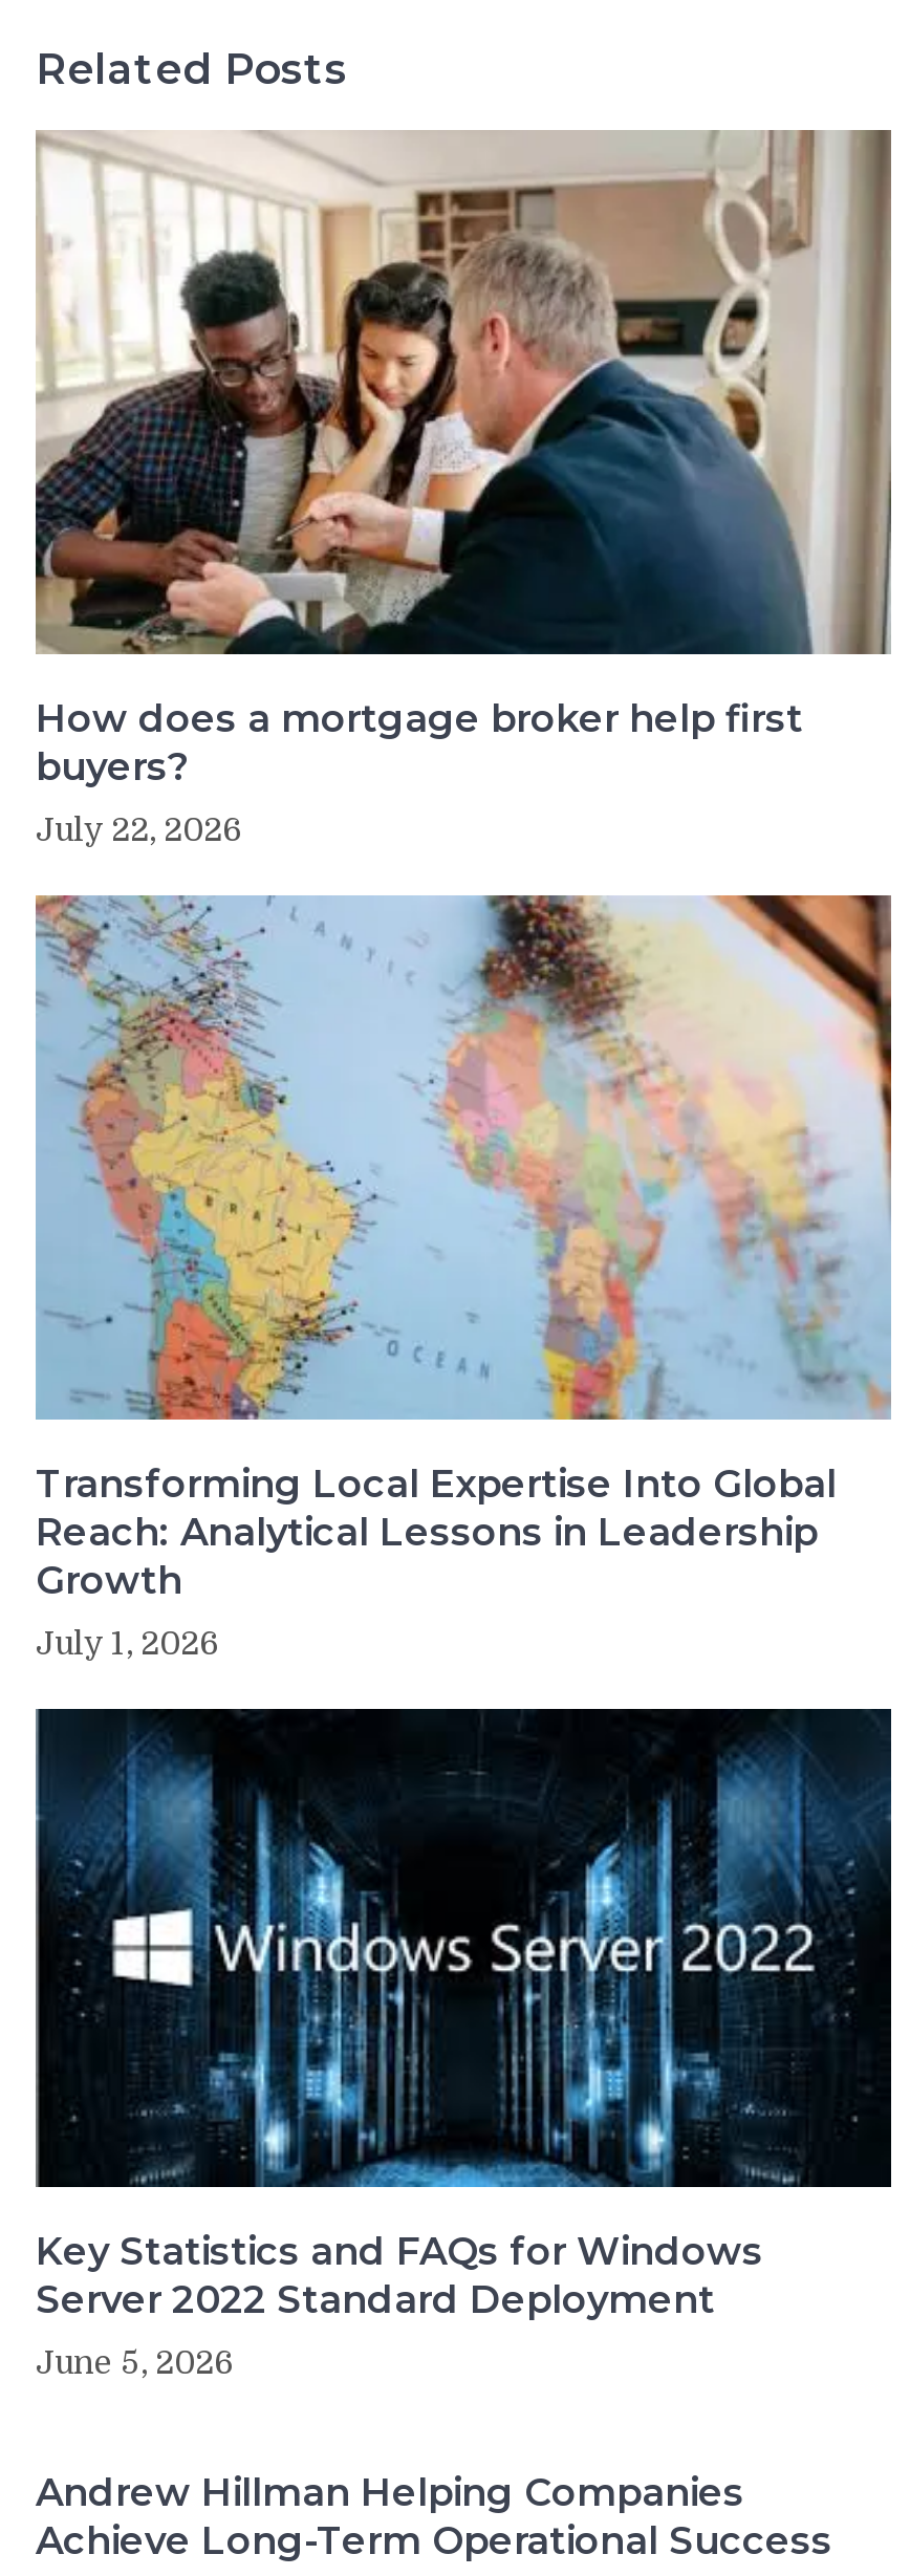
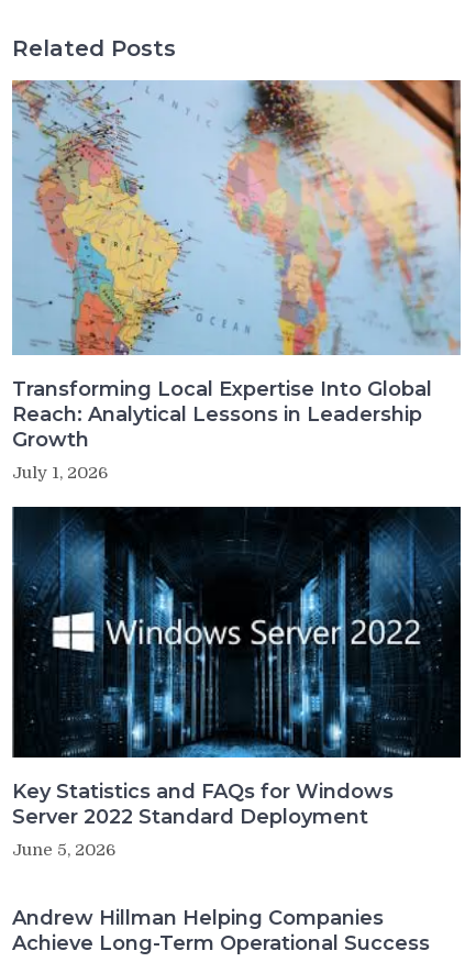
[34,130,891,849] [image] | How does a mortgage broker help first | buyers? | July 22, 2026 -> none

